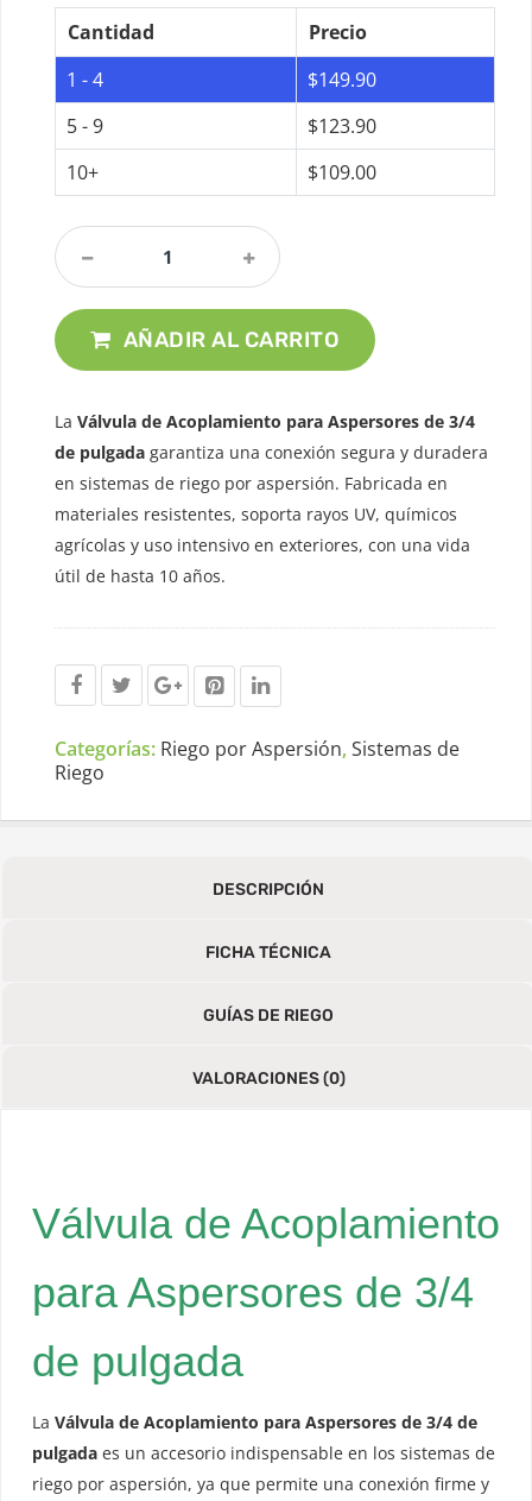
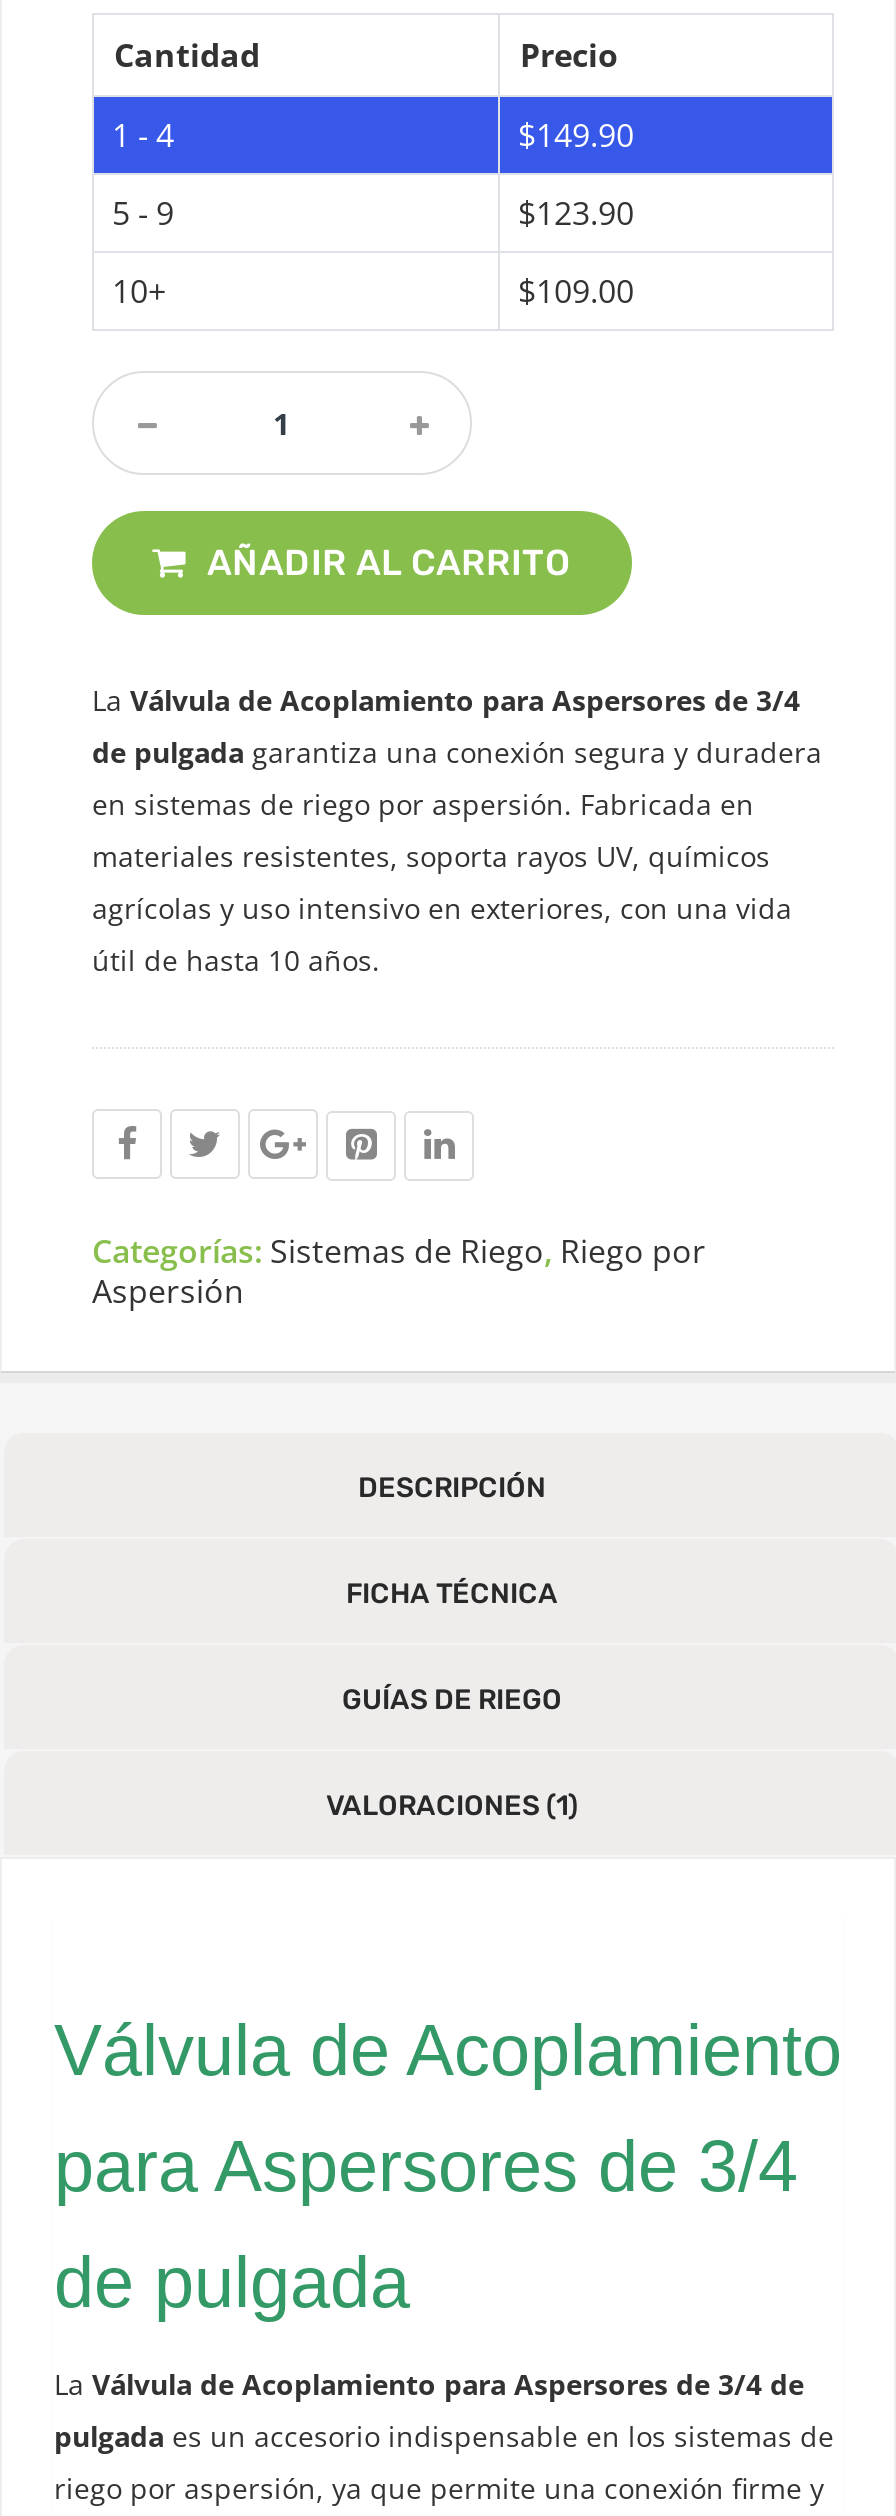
[55,736,460,786] Categorías: Riego por Aspersión, Sistemas de | Riego -> [92,1229,706,1313] Categorías: Sistemas de Riego, Riego por | Aspersión
[192,1069,345,1089] VALORACIONES (0) -> [326,1789,578,1823] VALORACIONES (1)

